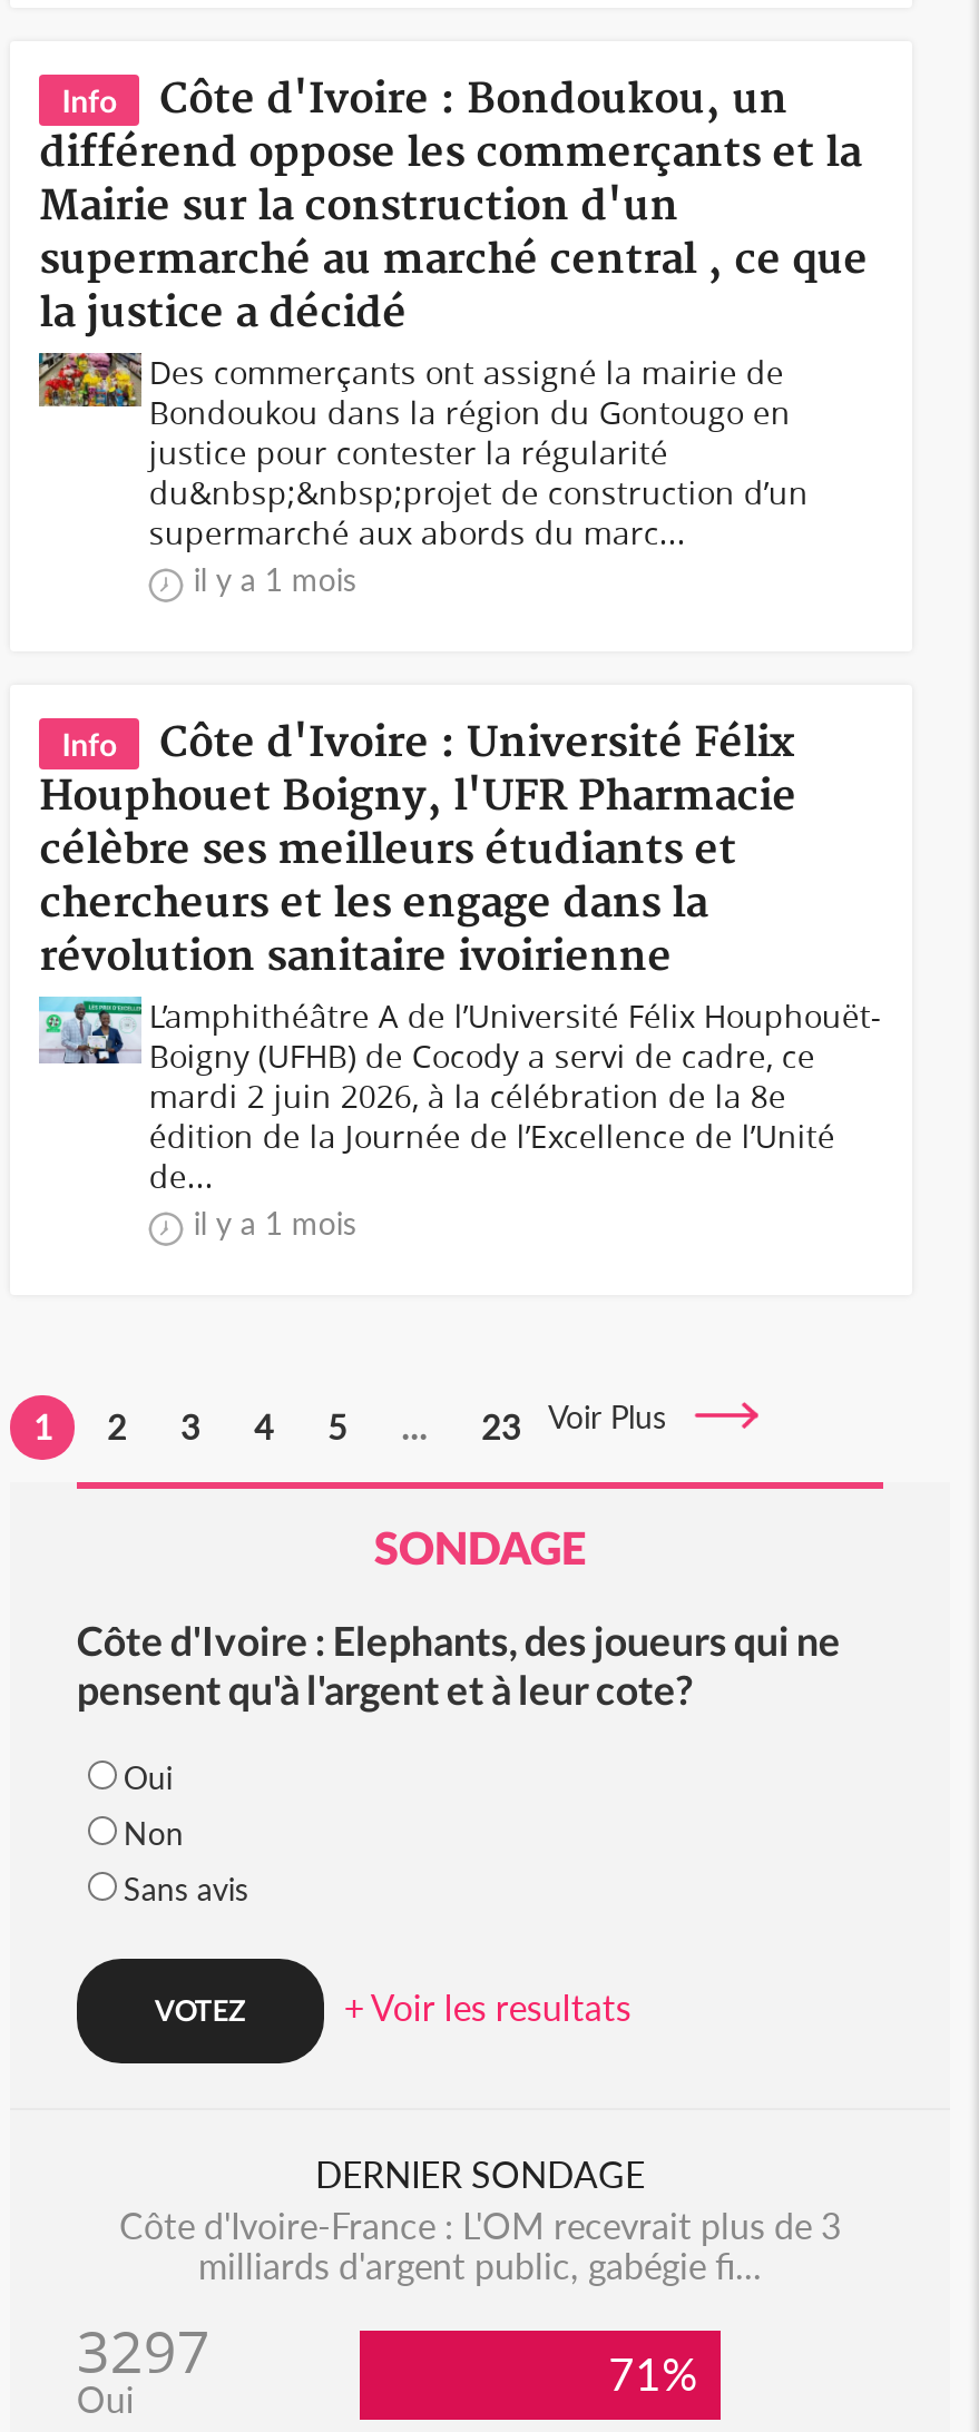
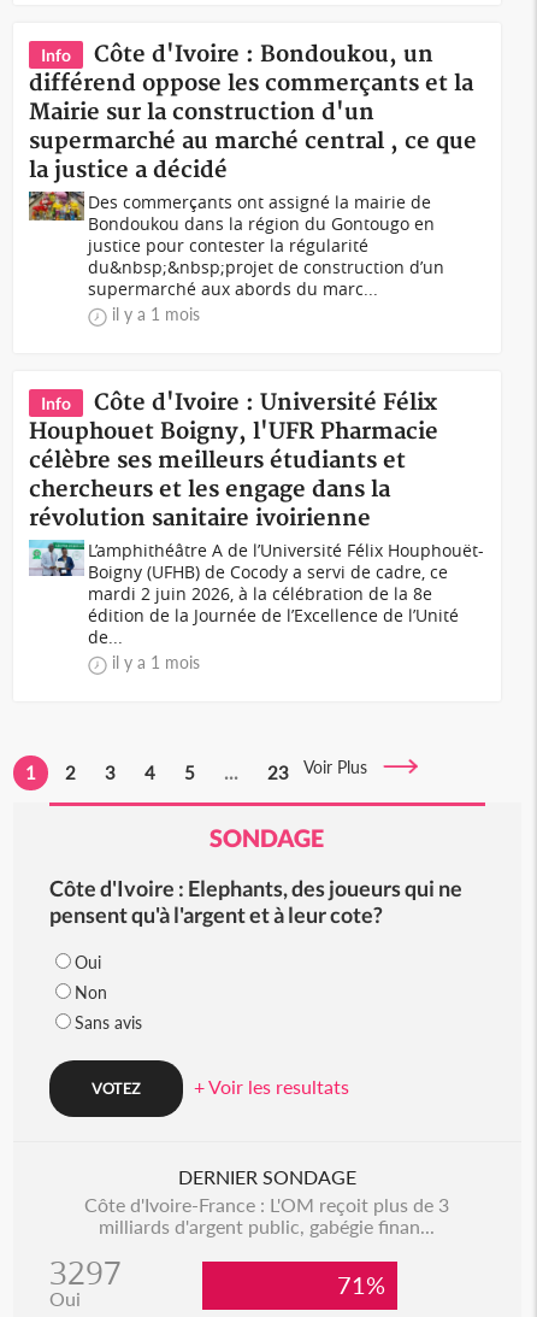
[119,2204,841,2246] Côte d'Ivoire-France : L'OM recevrait plus de 3 -> [85,1193,450,1216] Côte d'Ivoire-France : L'OM reçoit plus de 3
[198,2244,762,2286] milliards d'argent public, gabégie fi... -> [99,1215,435,1237] milliards d'argent public, gabégie finan...

